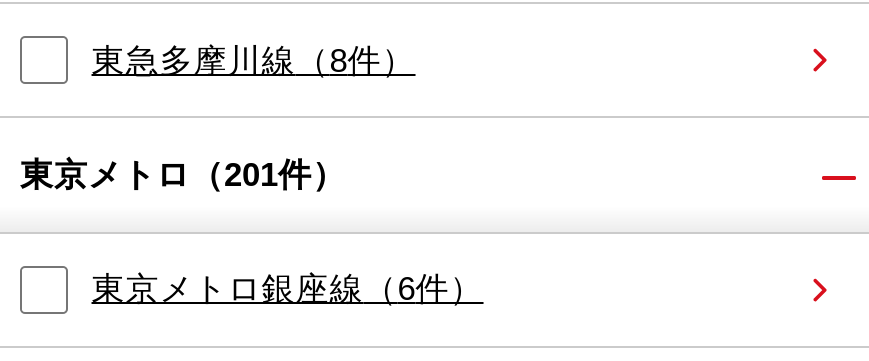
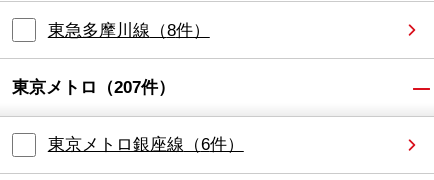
[20,156,346,194] 東京メトロ（201件） -> [12,78,175,97] 東京メトロ（207件）

